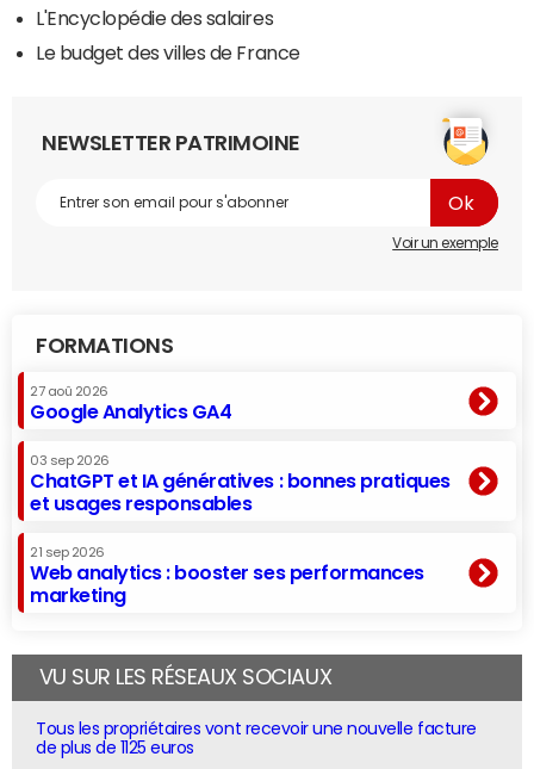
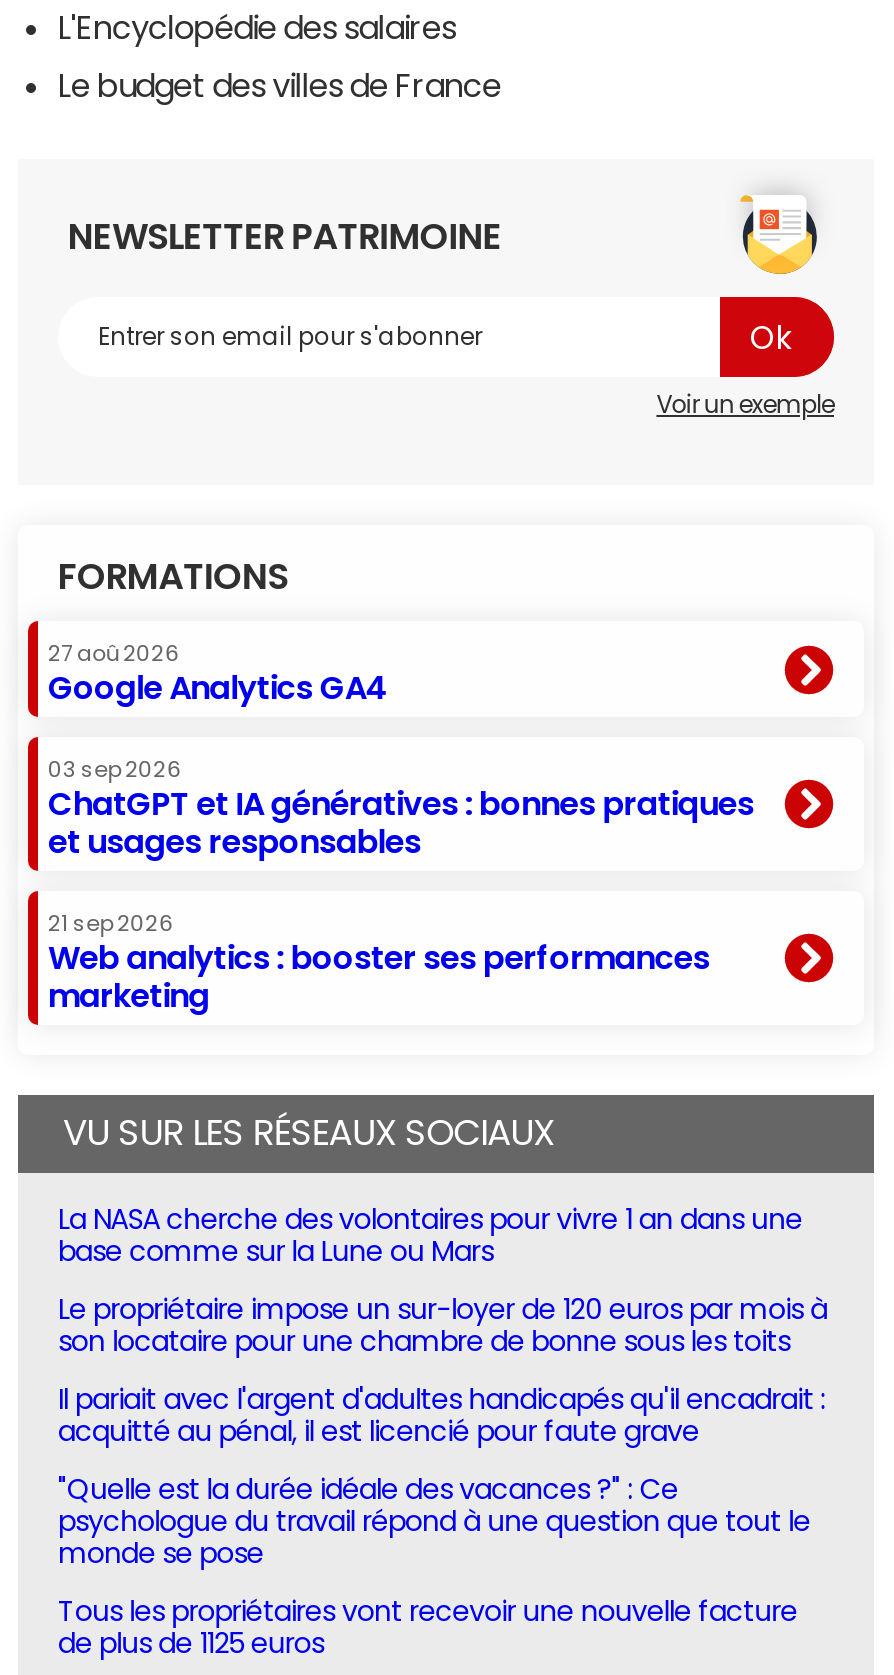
none -> [58,1205,827,1567] La NASA cherche des volontaires pour vivre 1 an dans une | base comme sur la Lune ou Mars | Le propriétaire impose un sur-loyer de 120 euros par mois à | son locataire pour une chambre de bonne sous les toits | Il pariait avec l'argent d'adultes handicapés qu'il encadrait : | acquitté au pénal, il est licencié pour faute grave | "Quelle est la durée idéale des vacances ?" : Ce | psychologue du travail répond à une question que tout le | monde se pose

